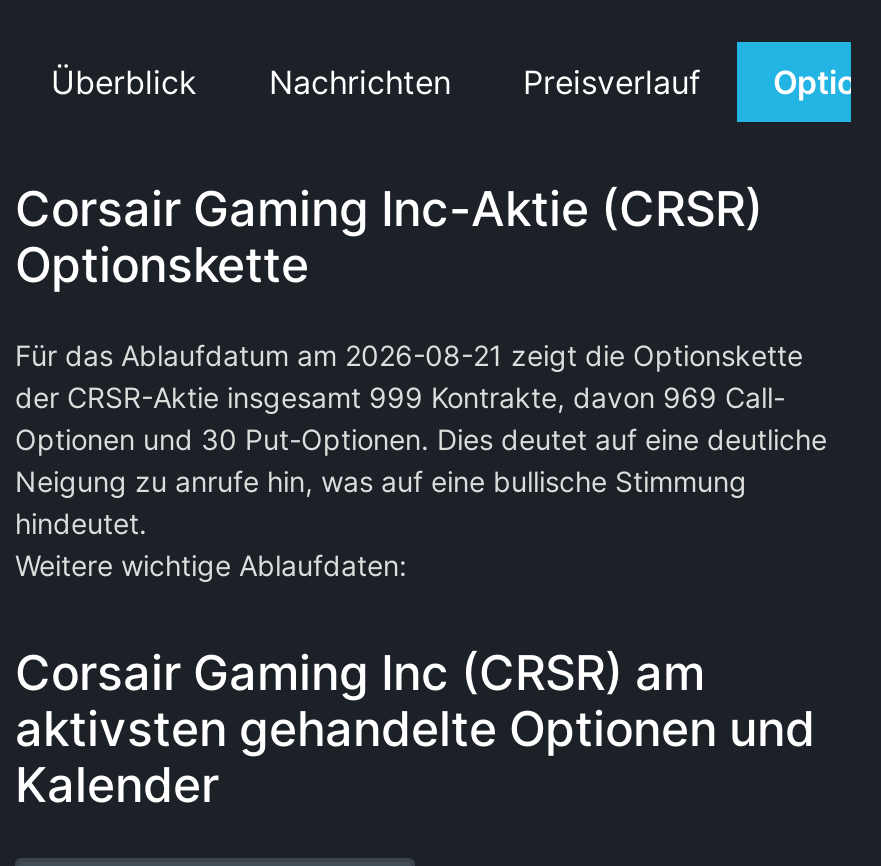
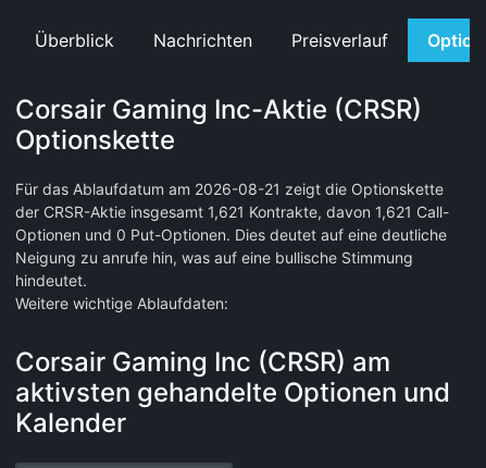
[15,379,785,413] der CRSR-Aktie insgesamt 999 Kontrakte, davon 969 Call- -> [15,202,449,220] der CRSR-Aktie insgesamt 1,621 Kontrakte, davon 1,621 Call-
[15,421,827,455] Optionen und 30 Put-Optionen. Dies deutet auf eine deutliche -> [15,225,447,243] Optionen und 0 Put-Optionen. Dies deutet auf eine deutliche

